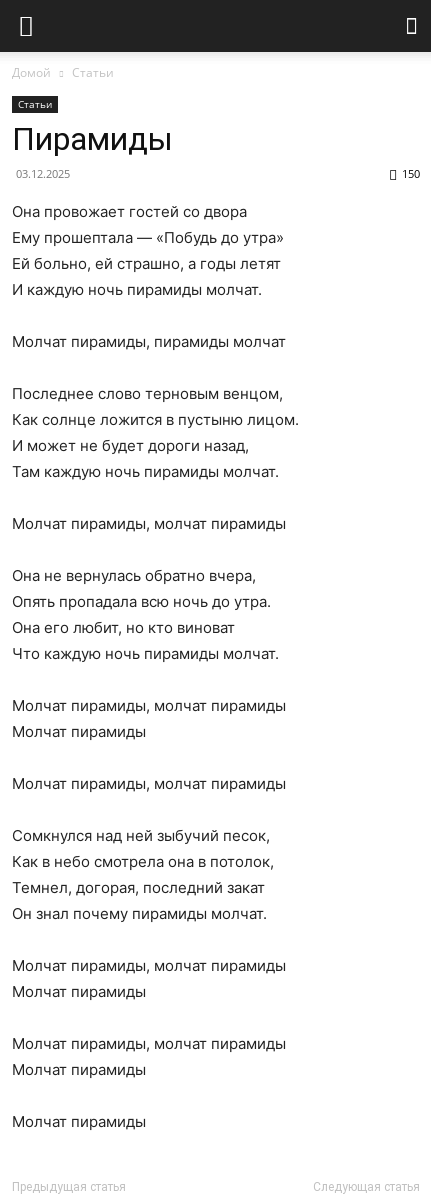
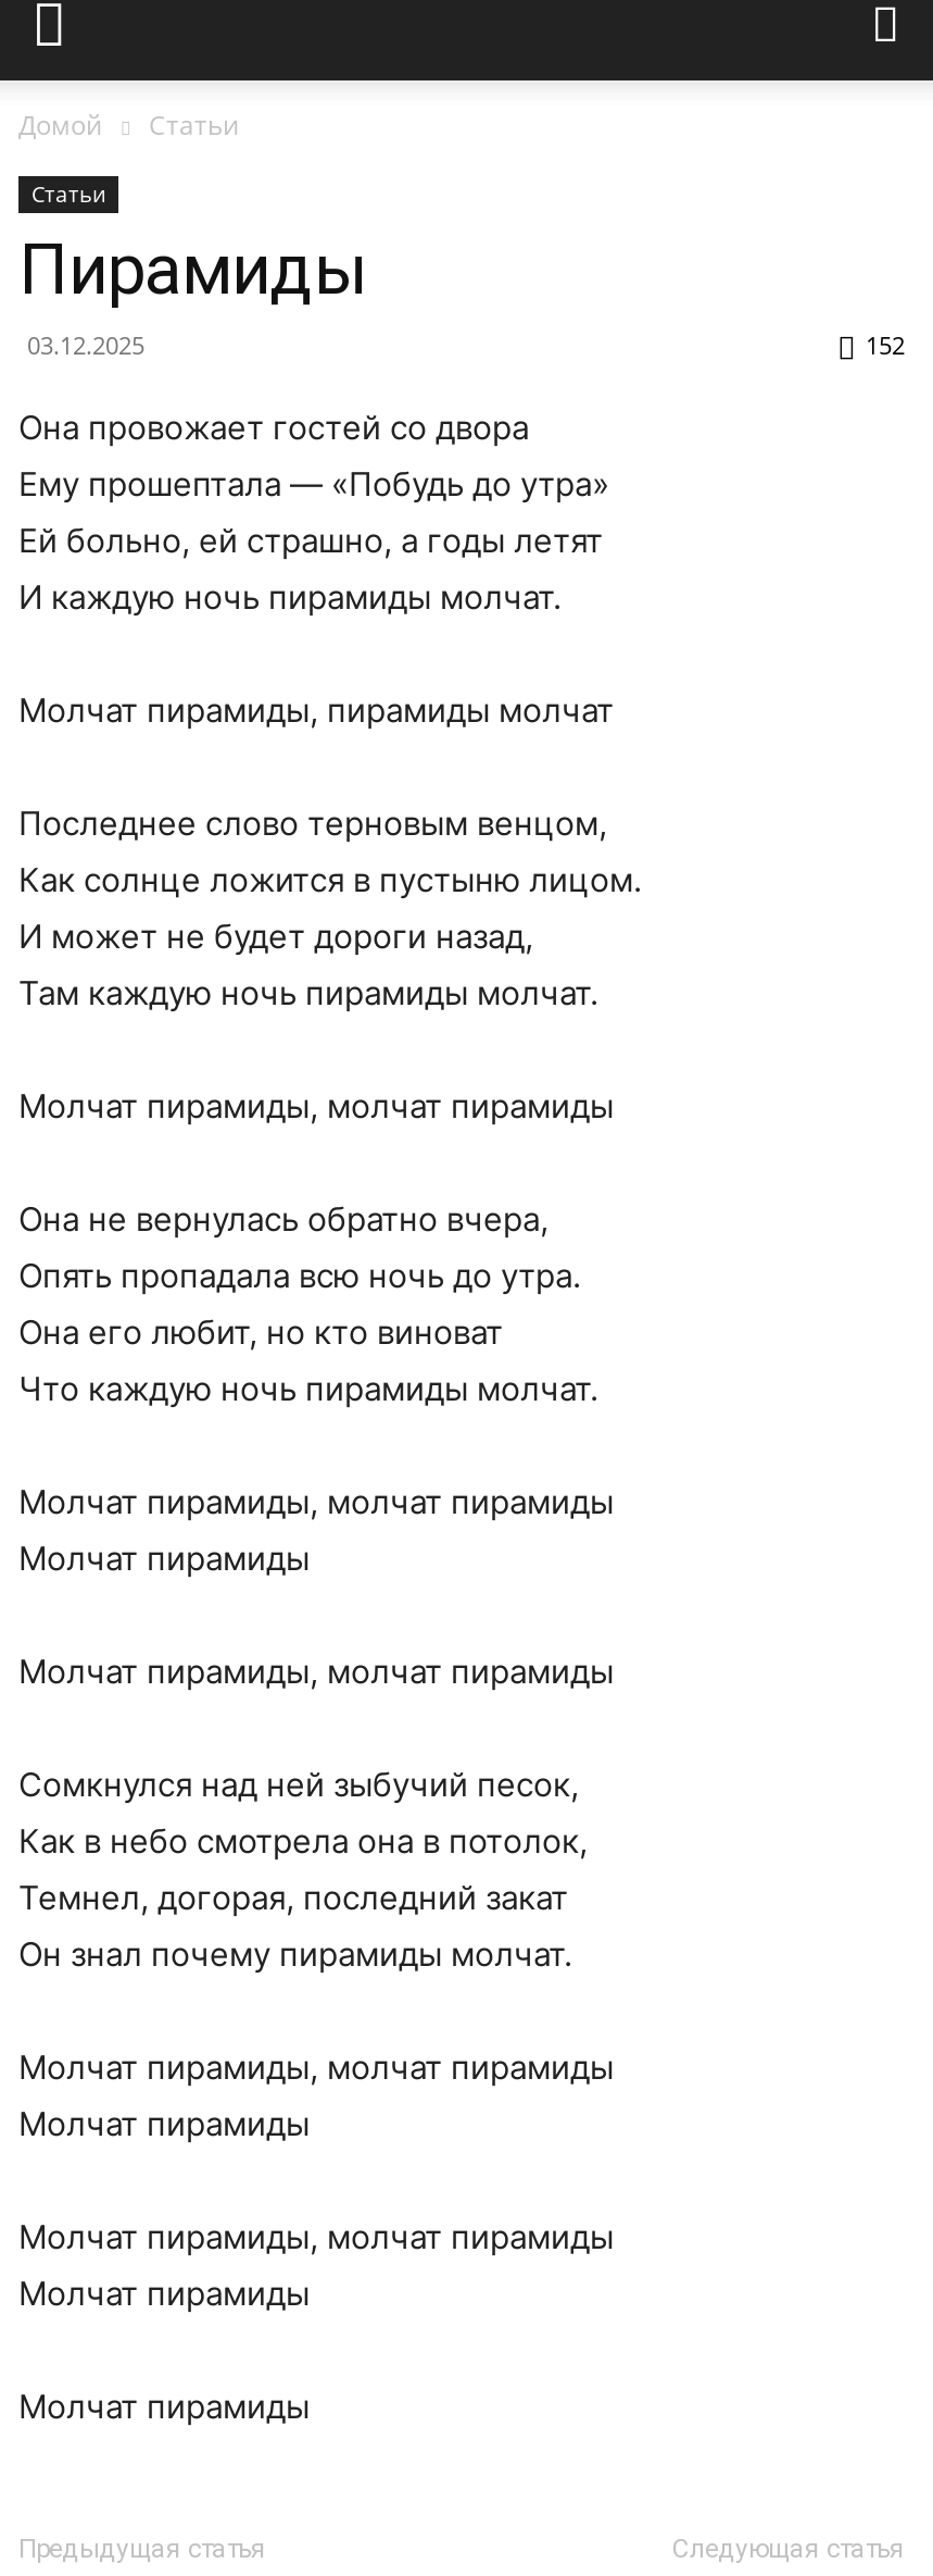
[402,166,420,181] 150 -> [866,328,905,361] 152

